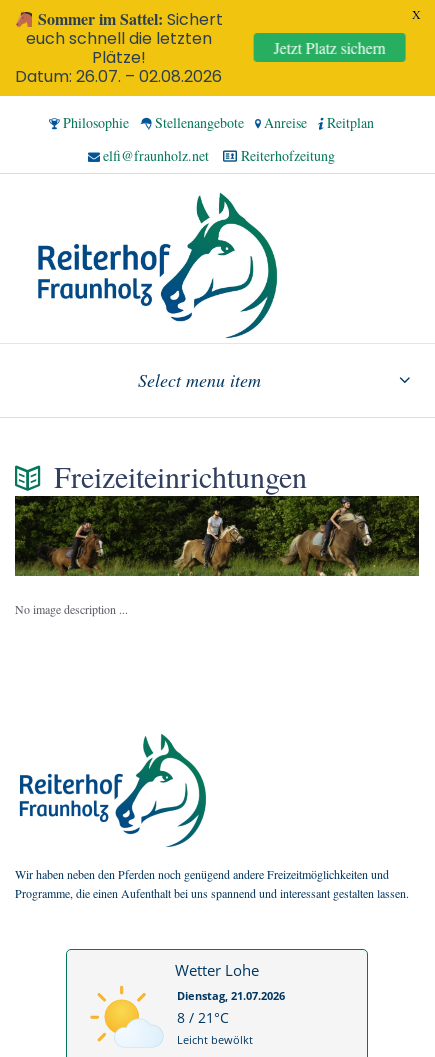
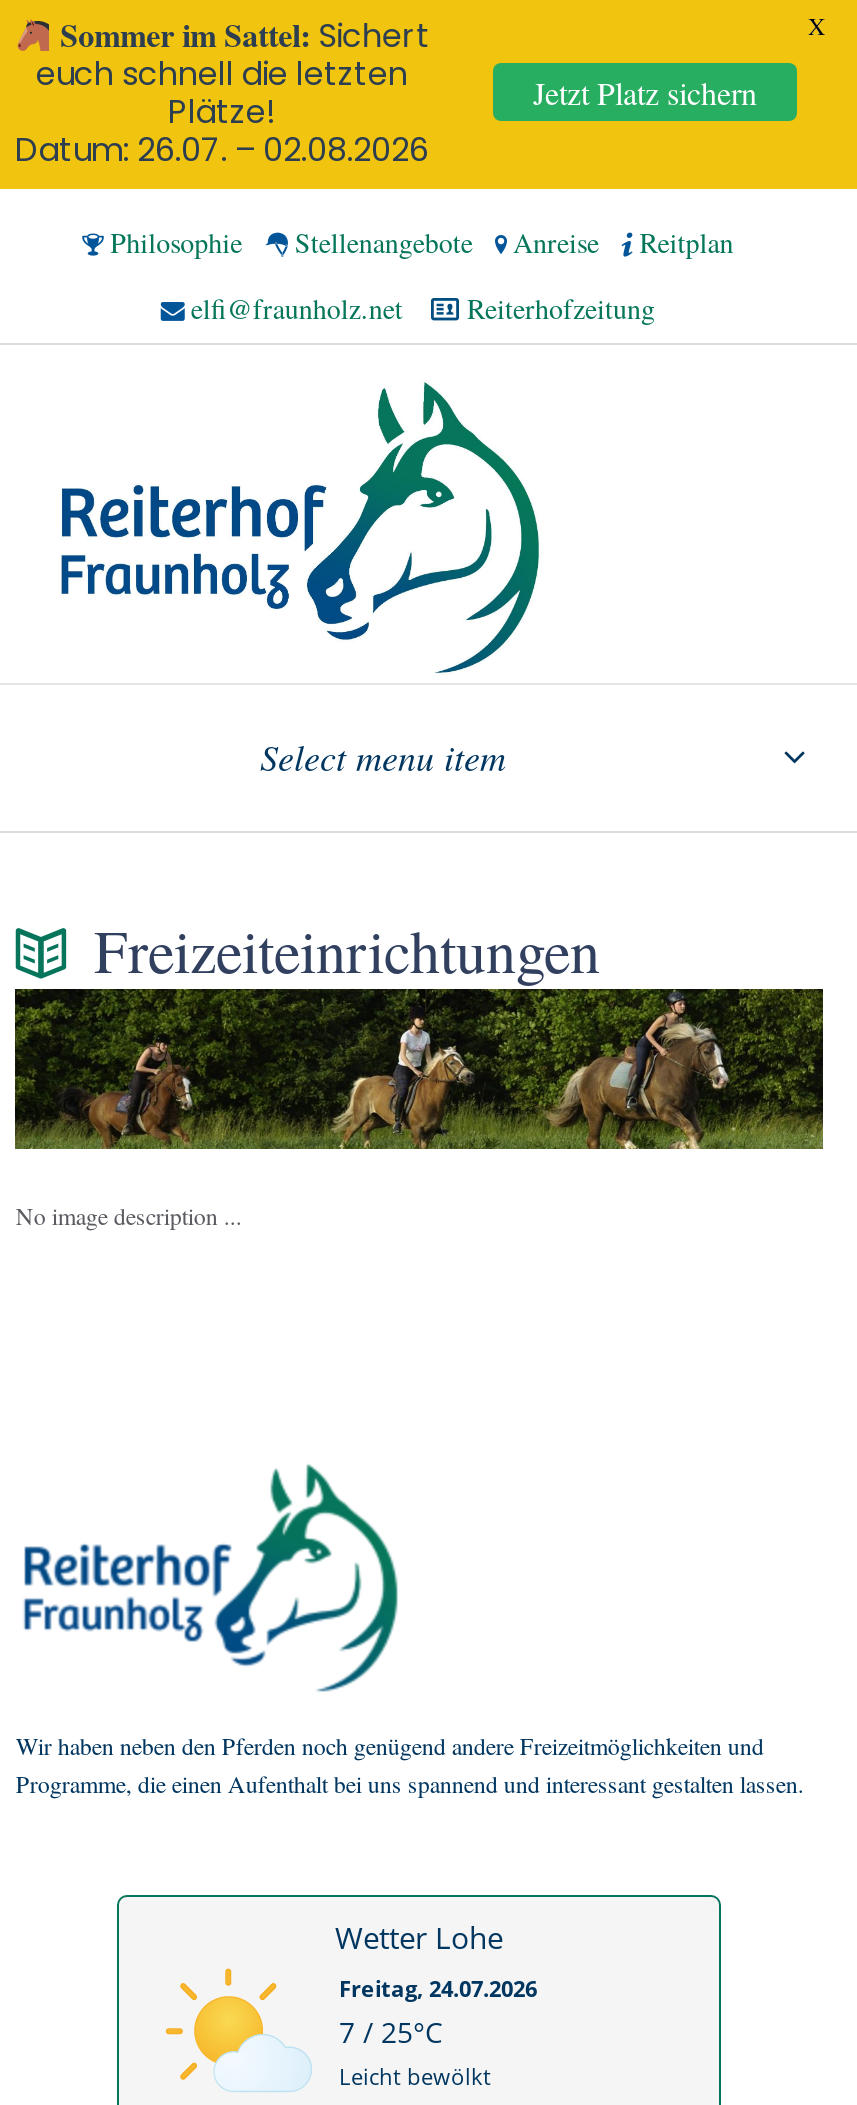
[177,988,285,1027] Dienstag, 21.07.2026 | 8 / 21°C -> [339,1974,537,2052] Freitag, 24.07.2026 | 7 / 25°C

